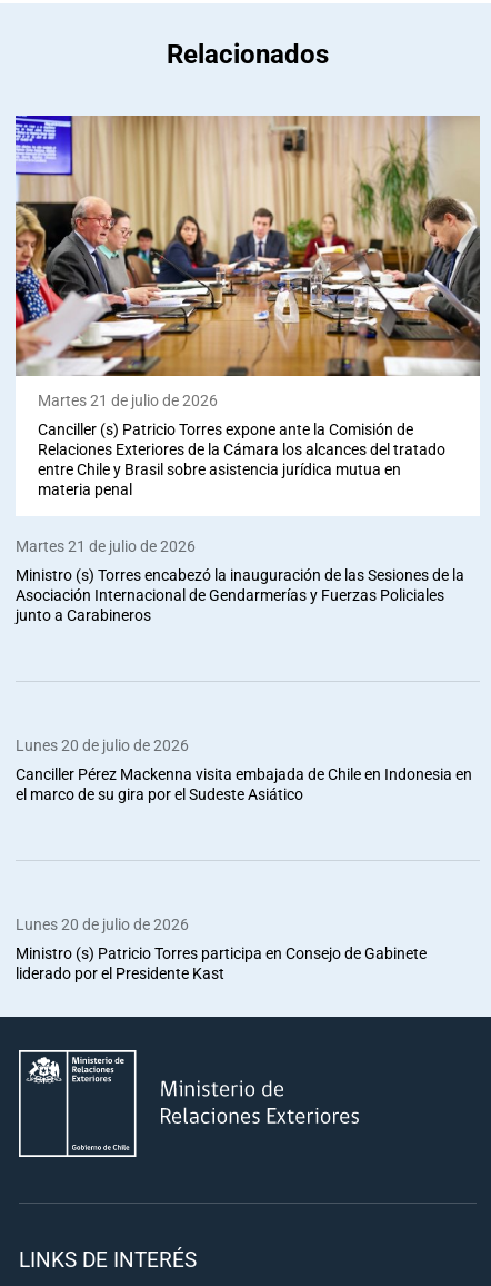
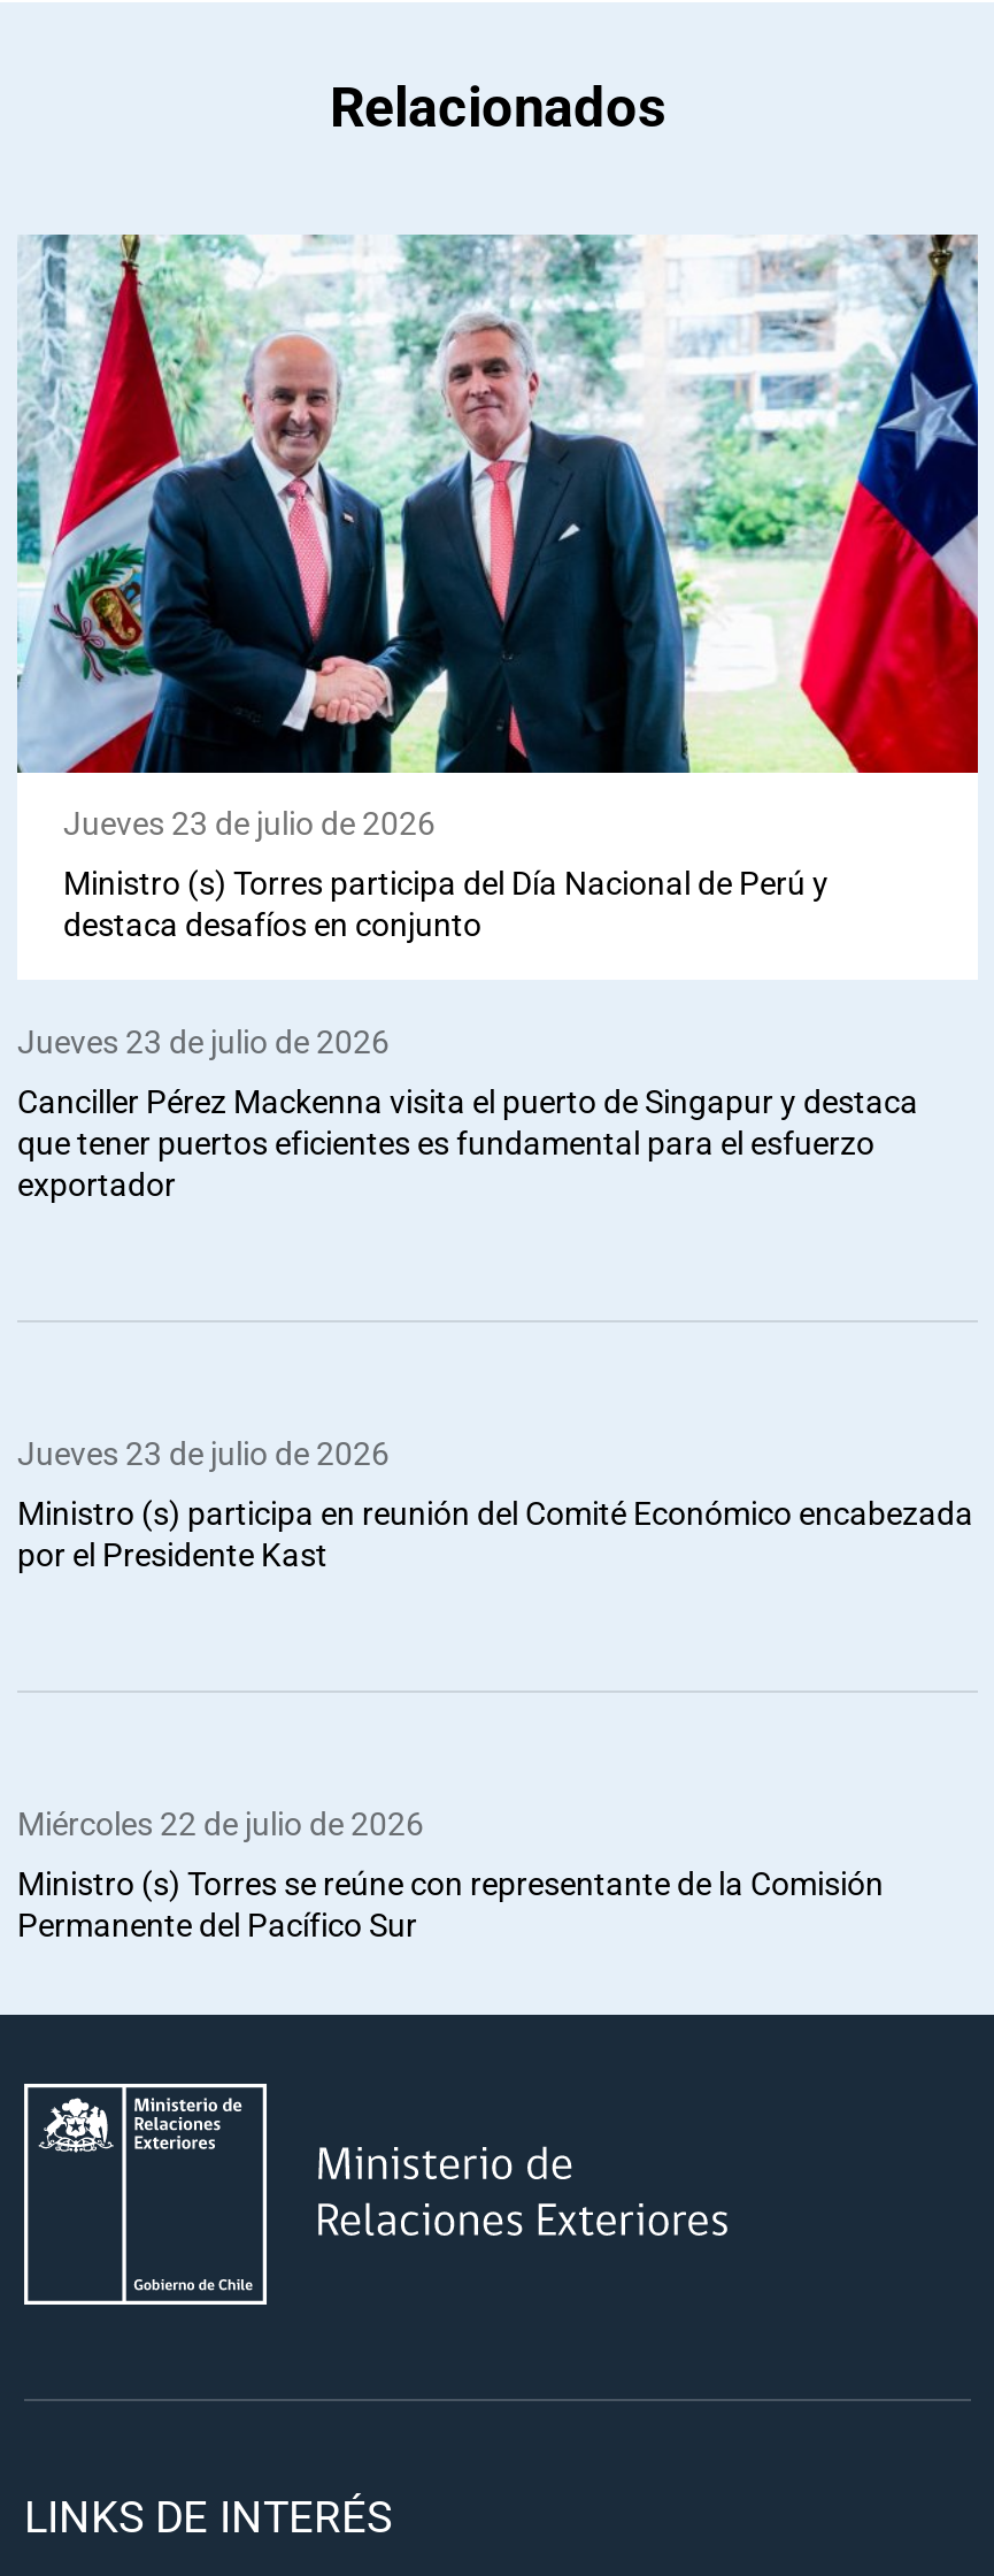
[14,115,481,499] [image] | Martes 21 de julio de 2026 | Canciller (s) Patricio Torres expone ante la Comisión de | Relaciones Exteriores de la Cámara los alcances del tratado | entre Chile y Brasil sobre asistencia jurídica mutua en | materia penal -> [15,232,980,945] [image] | Jueves 23 de julio de 2026 | Ministro (s) Torres participa del Día Nacional de Perú y | destaca desafíos en conjunto
[16,535,464,625] Martes 21 de julio de 2026 | Ministro (s) Torres encabezó la inauguración de las Sesiones de la | Asociación Internacional de Gendarmerías y Fuerzas Policiales | junto a Carabineros -> [17,1018,918,1205] Jueves 23 de julio de 2026 | Canciller Pérez Mackenna visita el puerto de Singapur y destaca | que tener puertos eficientes es fundamental para el esfuerzo | exportador
[16,734,472,804] Lunes 20 de julio de 2026 | Canciller Pérez Mackenna visita embajada de Chile en Indonesia en | el marco de su gira por el Sudeste Asiático -> [17,1430,973,1575] Jueves 23 de julio de 2026 | Ministro (s) participa en reunión del Comité Económico encabezada | por el Presidente Kast
[16,913,427,983] Lunes 20 de julio de 2026 | Ministro (s) Patricio Torres participa en Consejo de Gabinete | liderado por el Presidente Kast -> [17,1800,884,1945] Miércoles 22 de julio de 2026 | Ministro (s) Torres se reúne con representante de la Comisión | Permanente del Pacífico Sur

